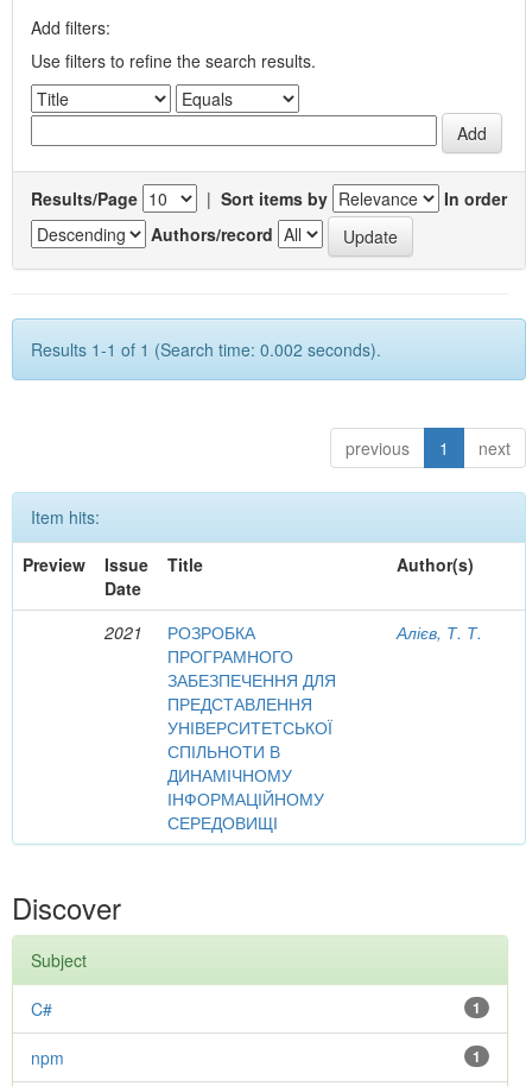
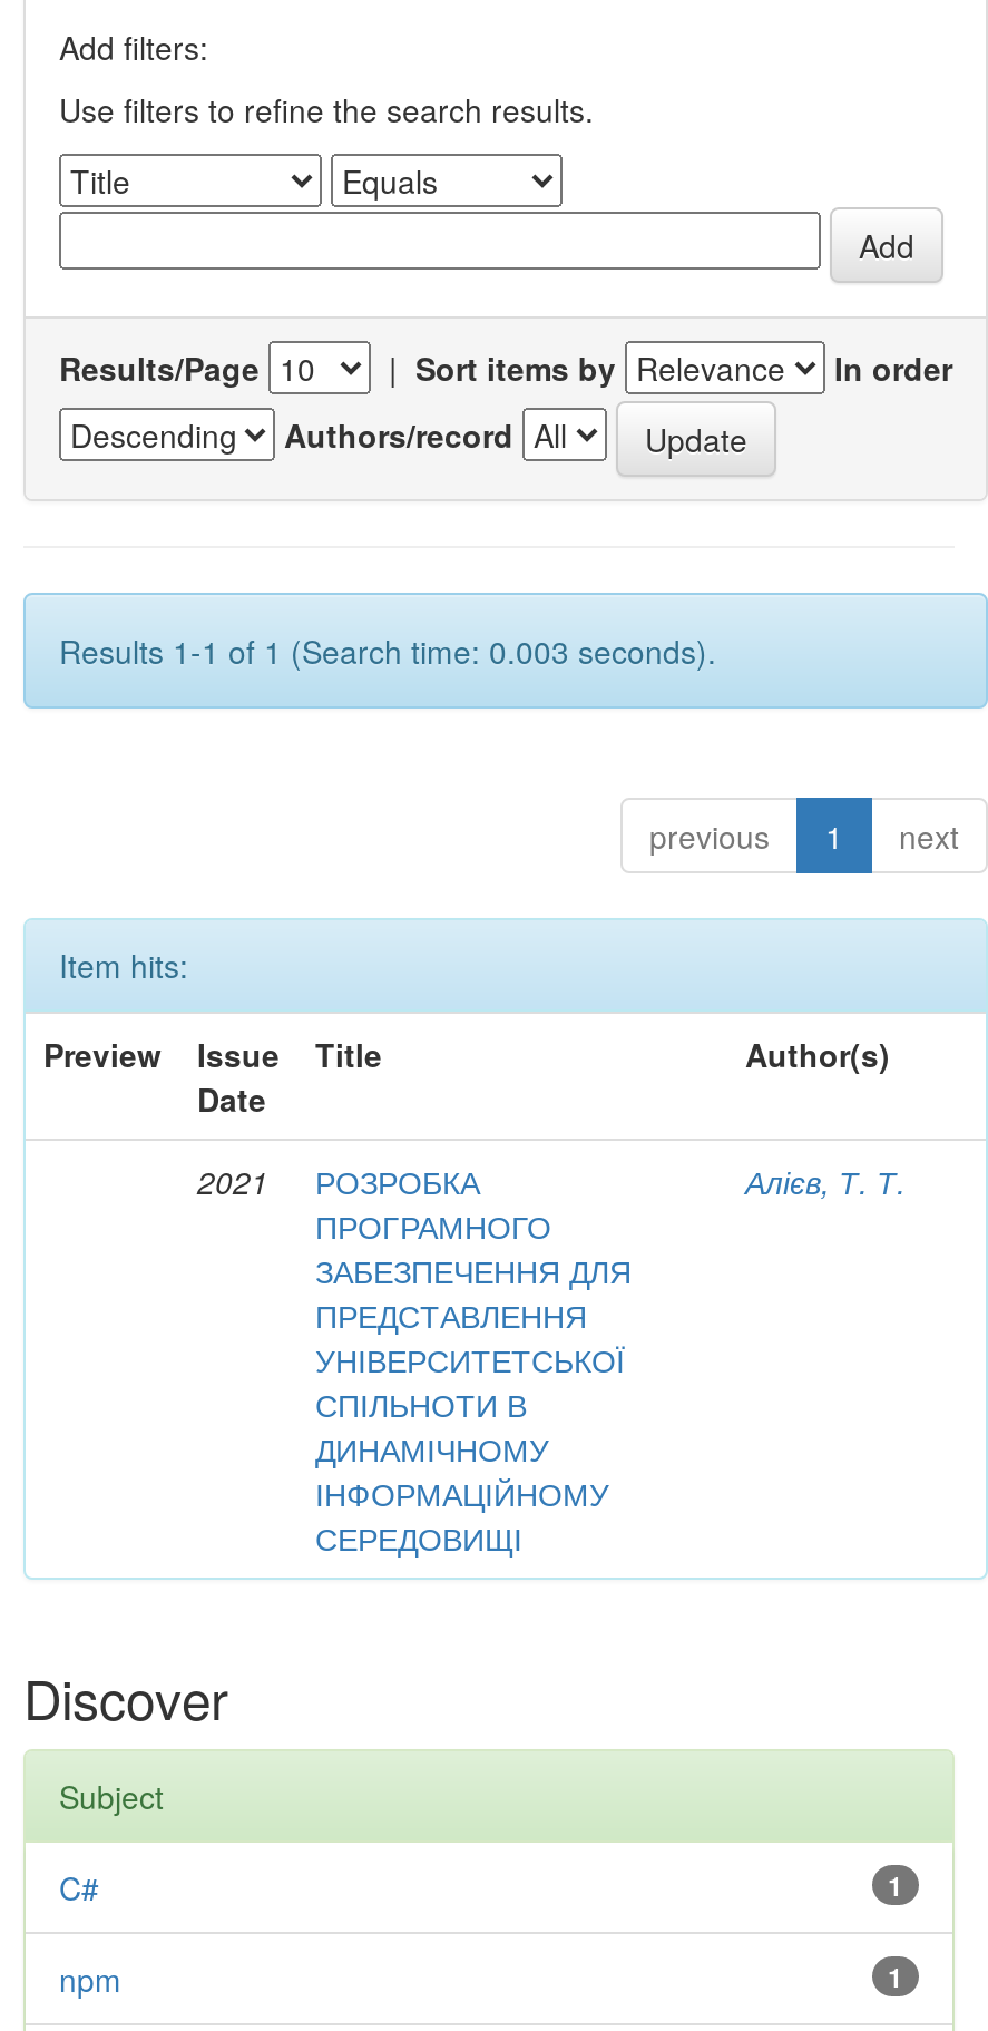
[31,337,381,361] Results 1-1 of 1 (Search time: 0.002 seconds). -> [59,628,716,673] Results 1-1 of 1 (Search time: 0.003 seconds).

